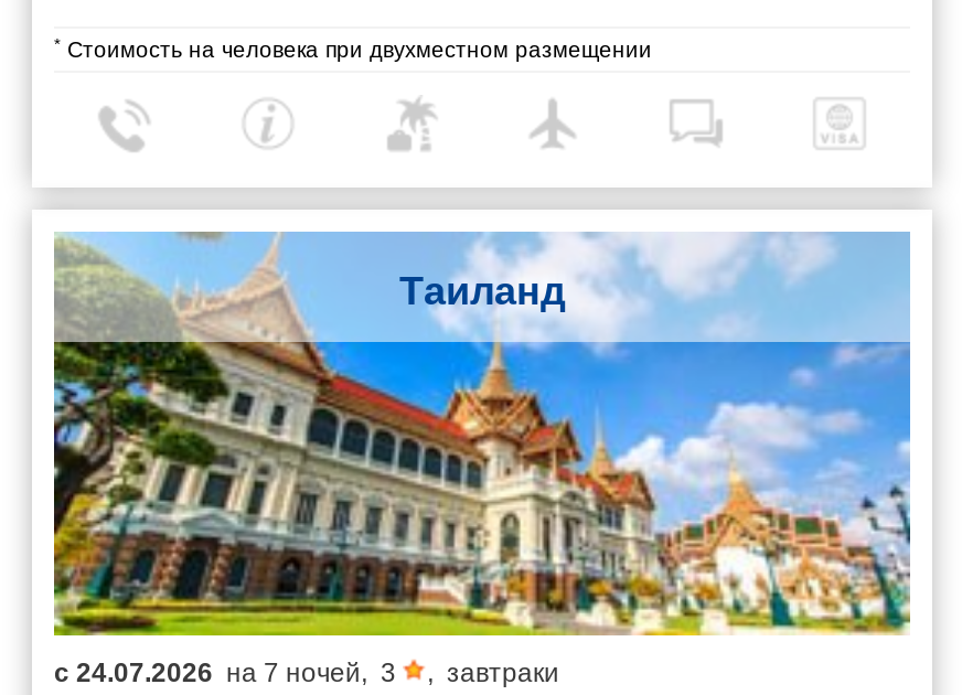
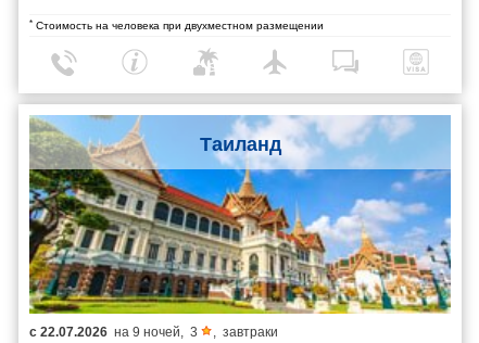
[54,657,559,688] с 24.07.2026 на 7 ночей, 3 , завтраки -> [29,324,278,339] с 22.07.2026 на 9 ночей, 3 , завтраки

